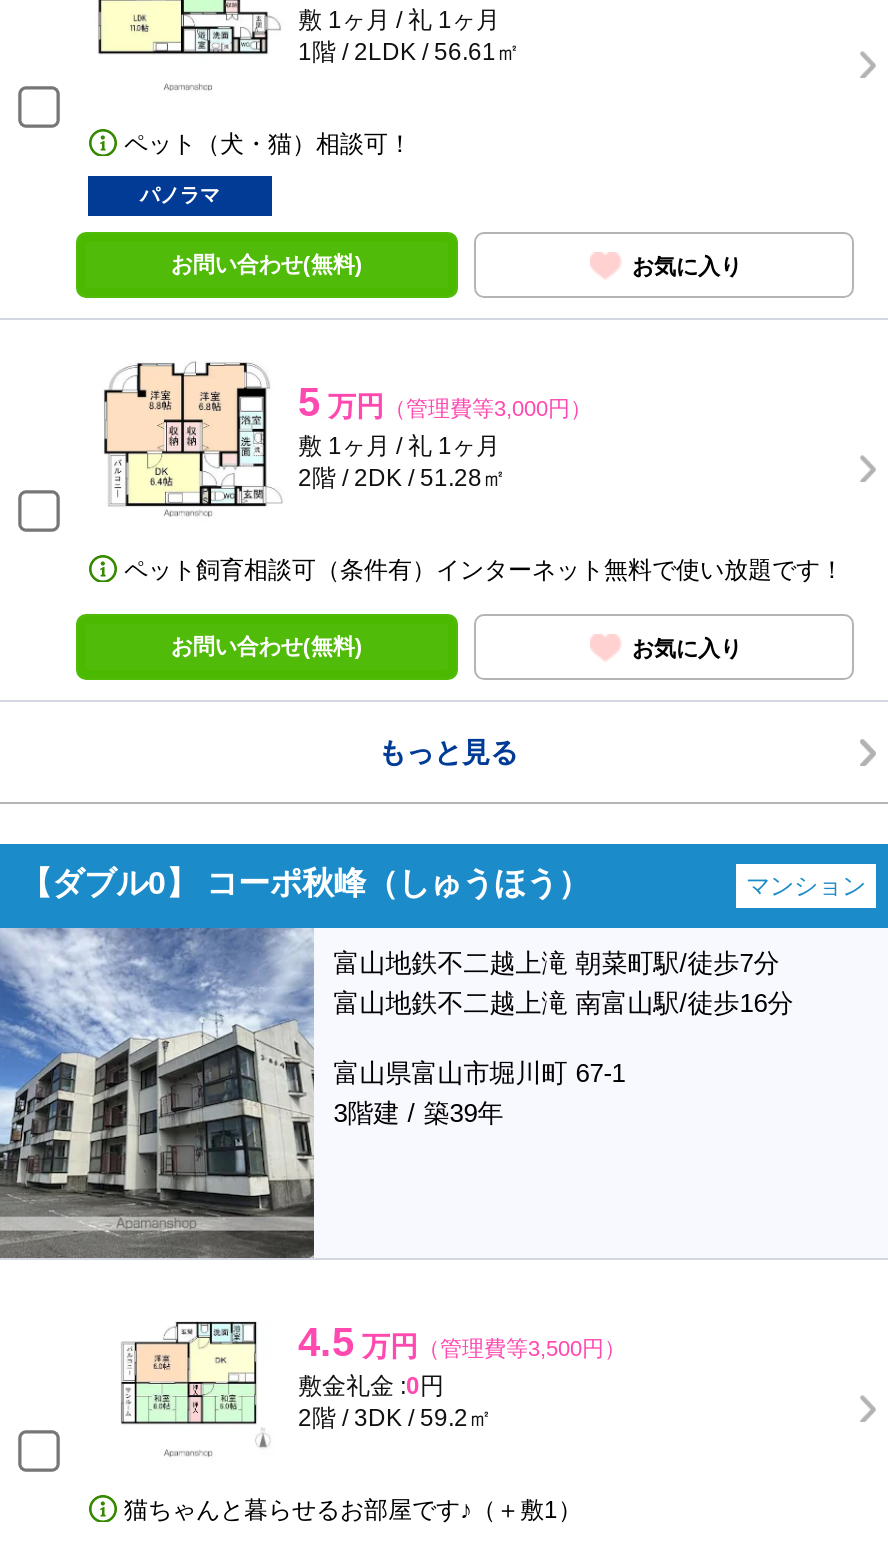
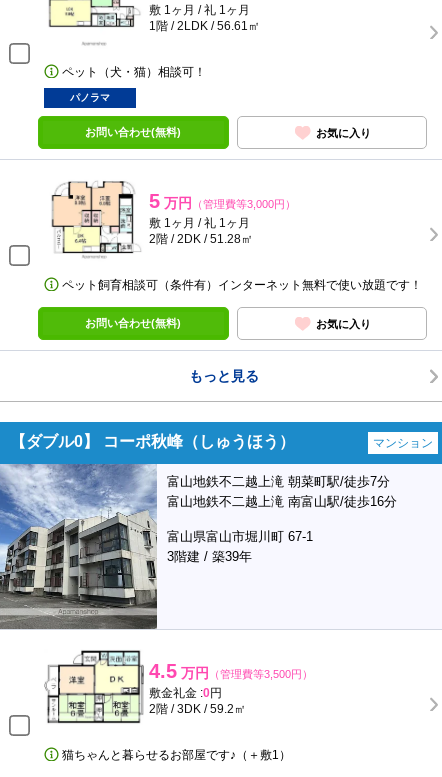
[90,1300,288,1456] [image] -> [44,649,145,727] [image]

